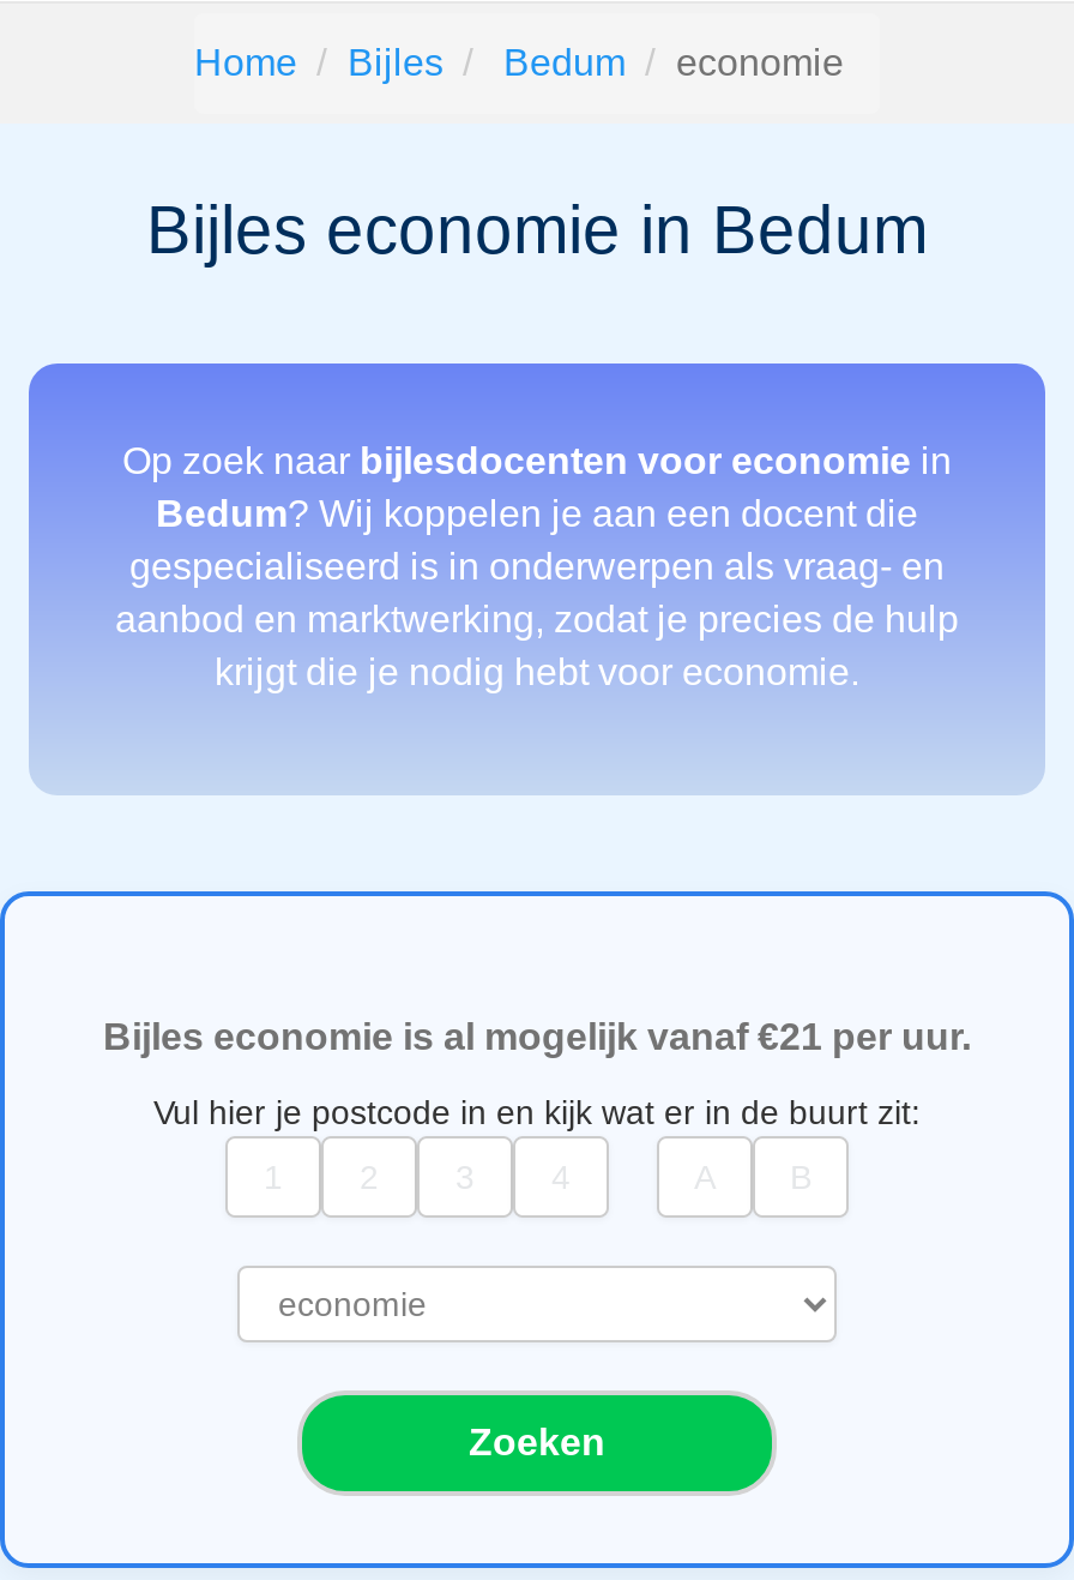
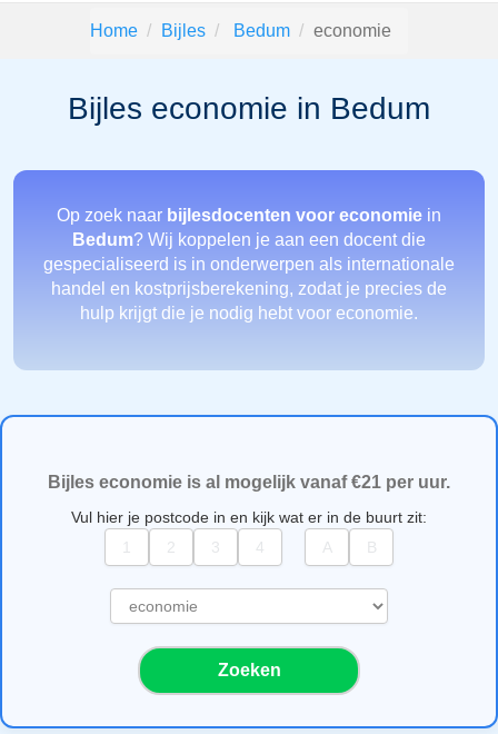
[115,546,959,692] gespecialiseerd is in onderwerpen als vraag- en | aanbod en marktwerking, zodat je precies de hulp | krijgt die je nodig hebt voor economie. -> [43,255,455,323] gespecialiseerd is in onderwerpen als internationale | handel en kostprijsberekening, zodat je precies de | hulp krijgt die je nodig hebt voor economie.

